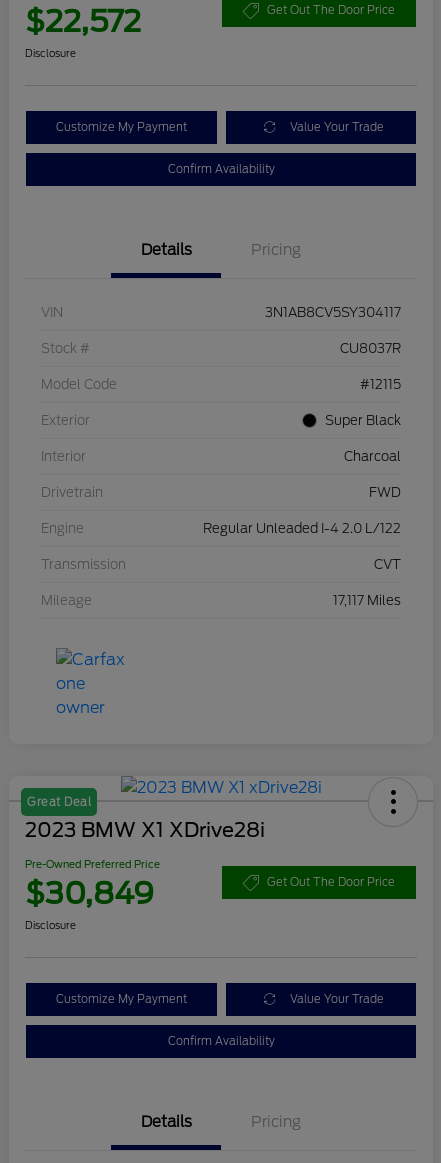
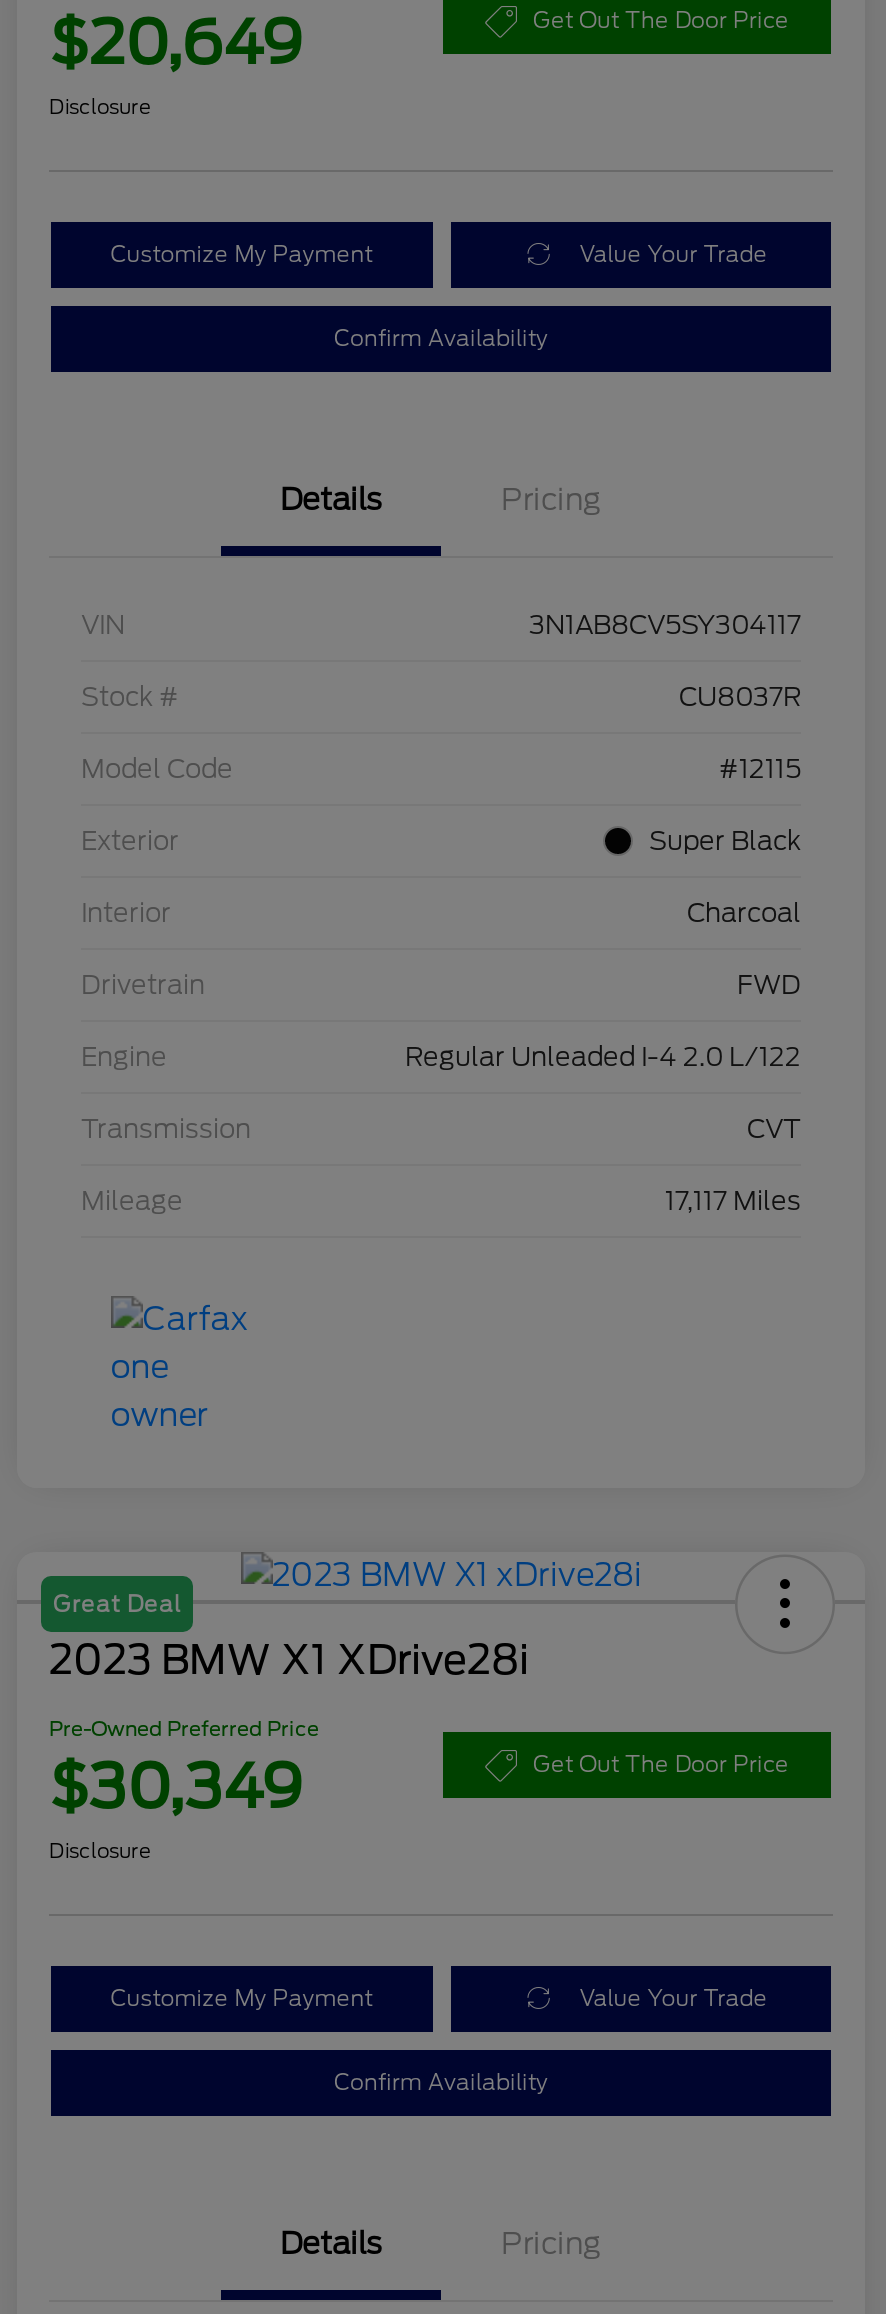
[25,3,141,39] $22,572 -> [49,6,303,78] $20,649
[25,875,154,911] $30,849 -> [49,1750,303,1822] $30,349

